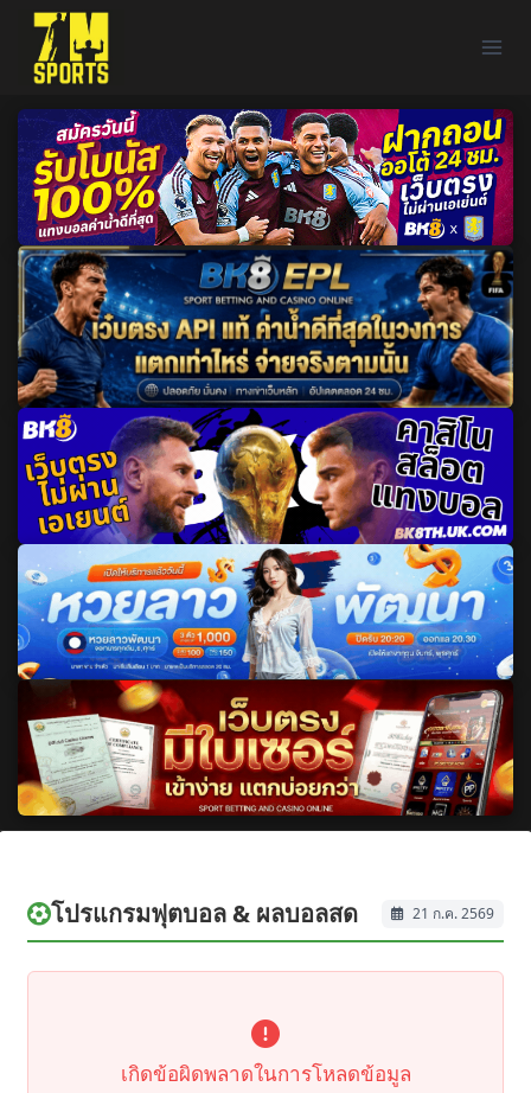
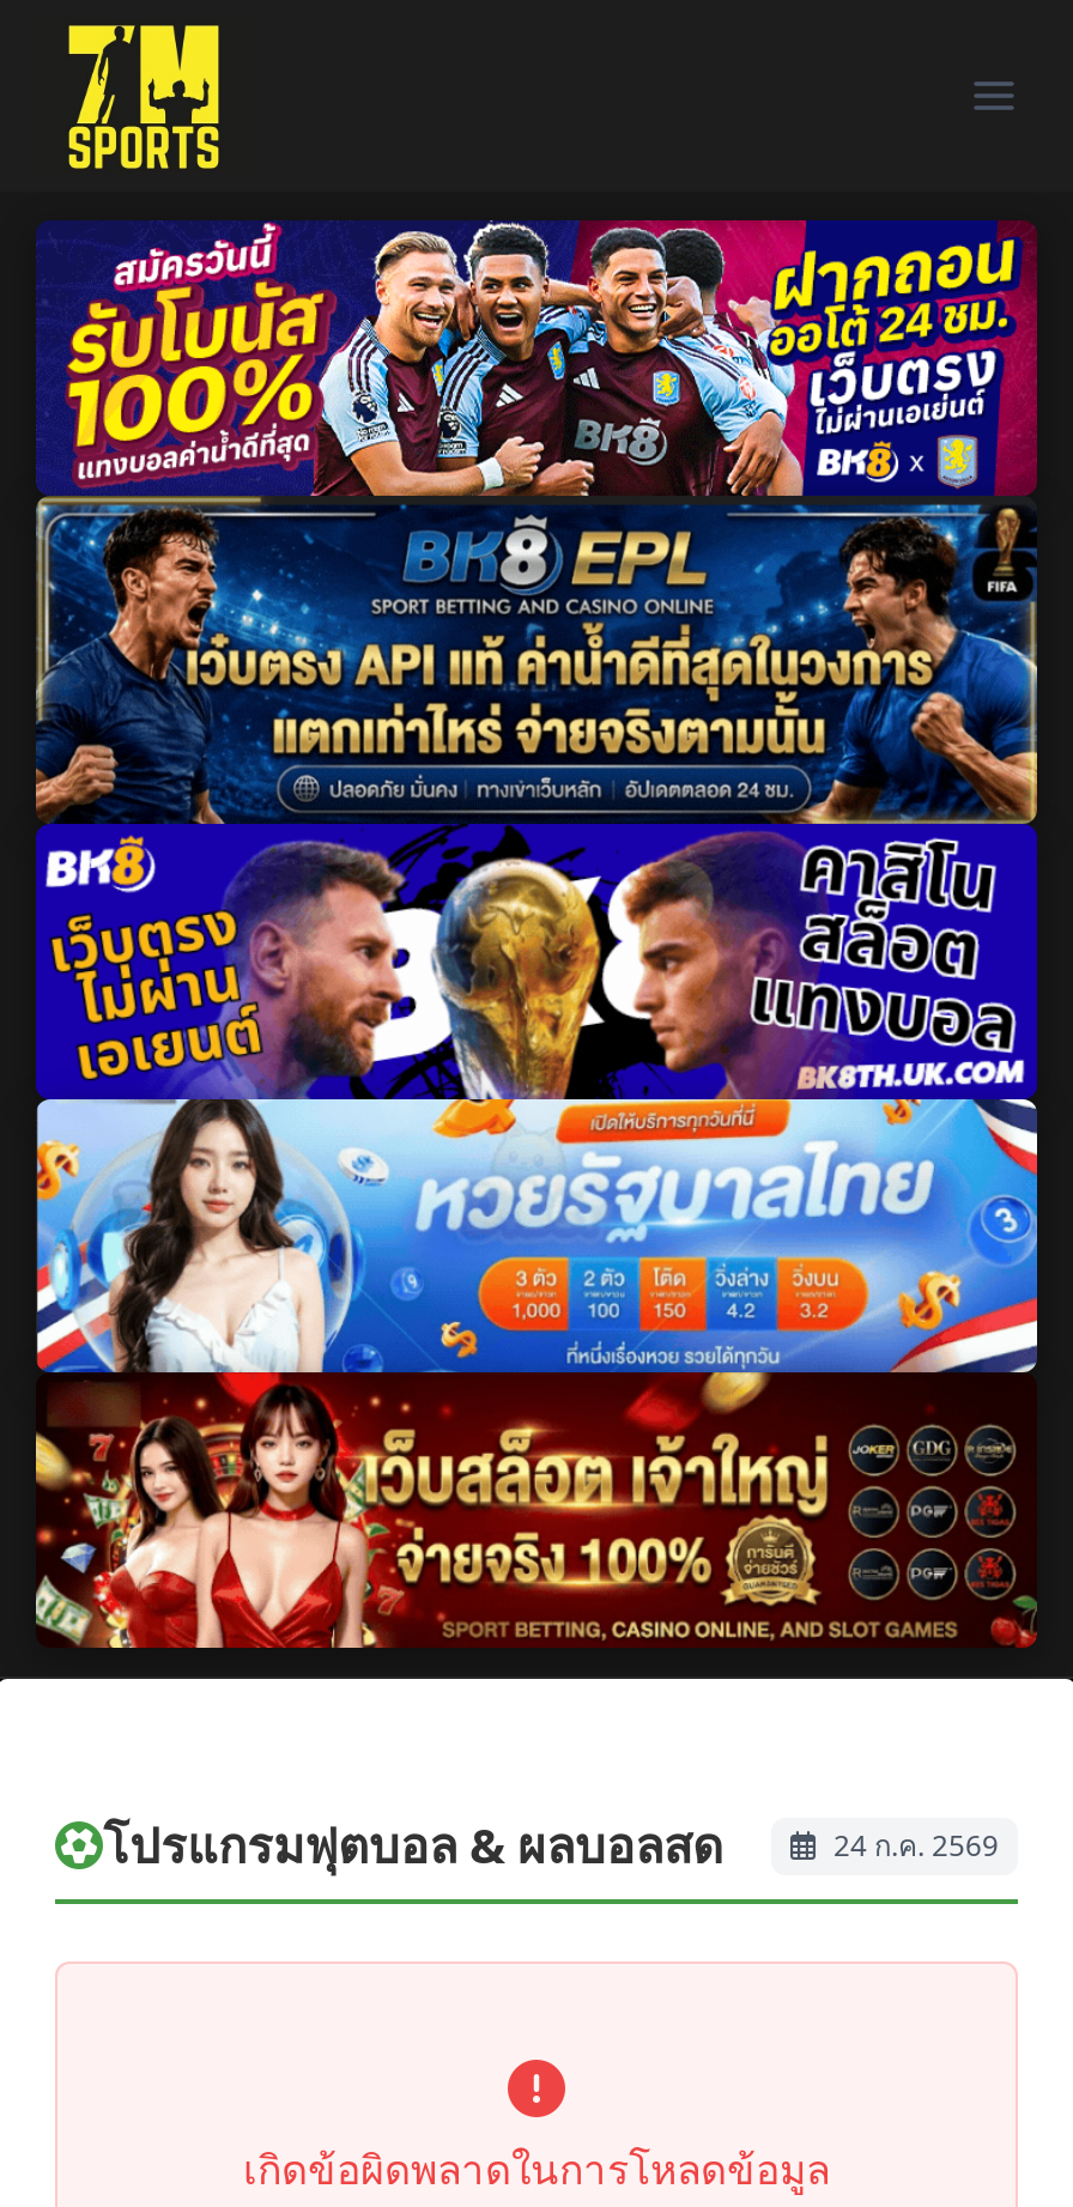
[17,543,514,817] [image] -> [34,1097,1039,1650] [image]
[409,904,494,924] 21 ก.ค. 2569 -> [826,1826,999,1866] 24 ก.ค. 2569

